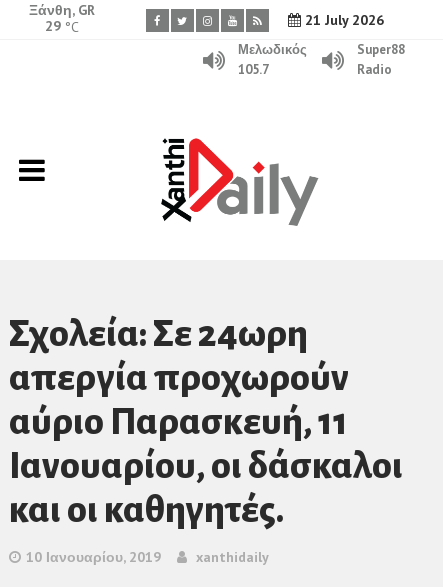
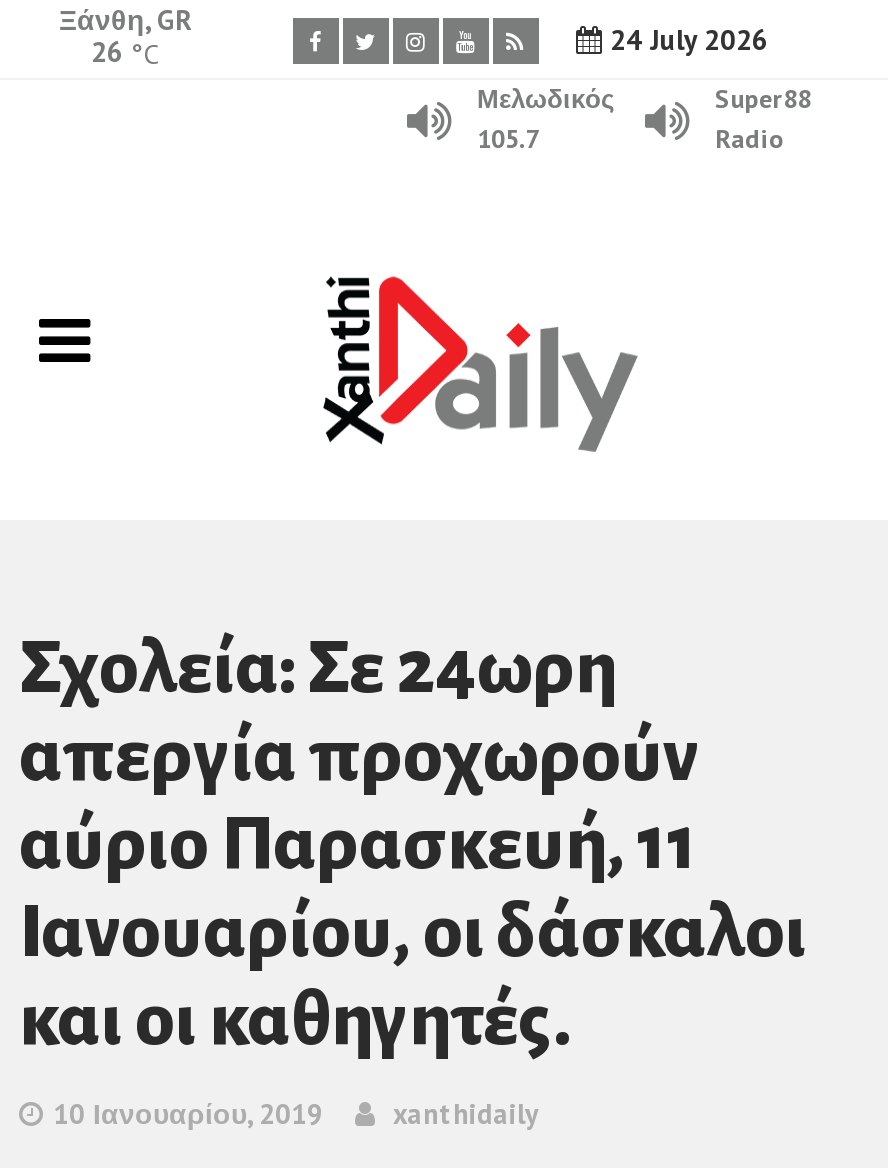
[300,11,383,29] 21 July 2026 -> [602,22,768,58] 24 July 2026
[45,17,79,36] 29 °C -> [91,34,159,72] 26 °C

